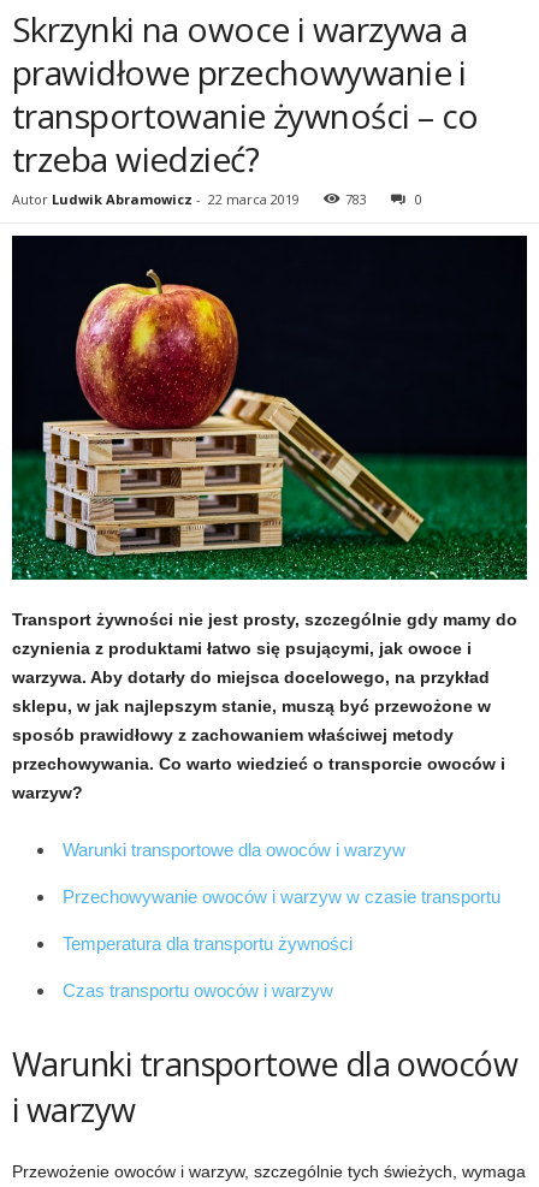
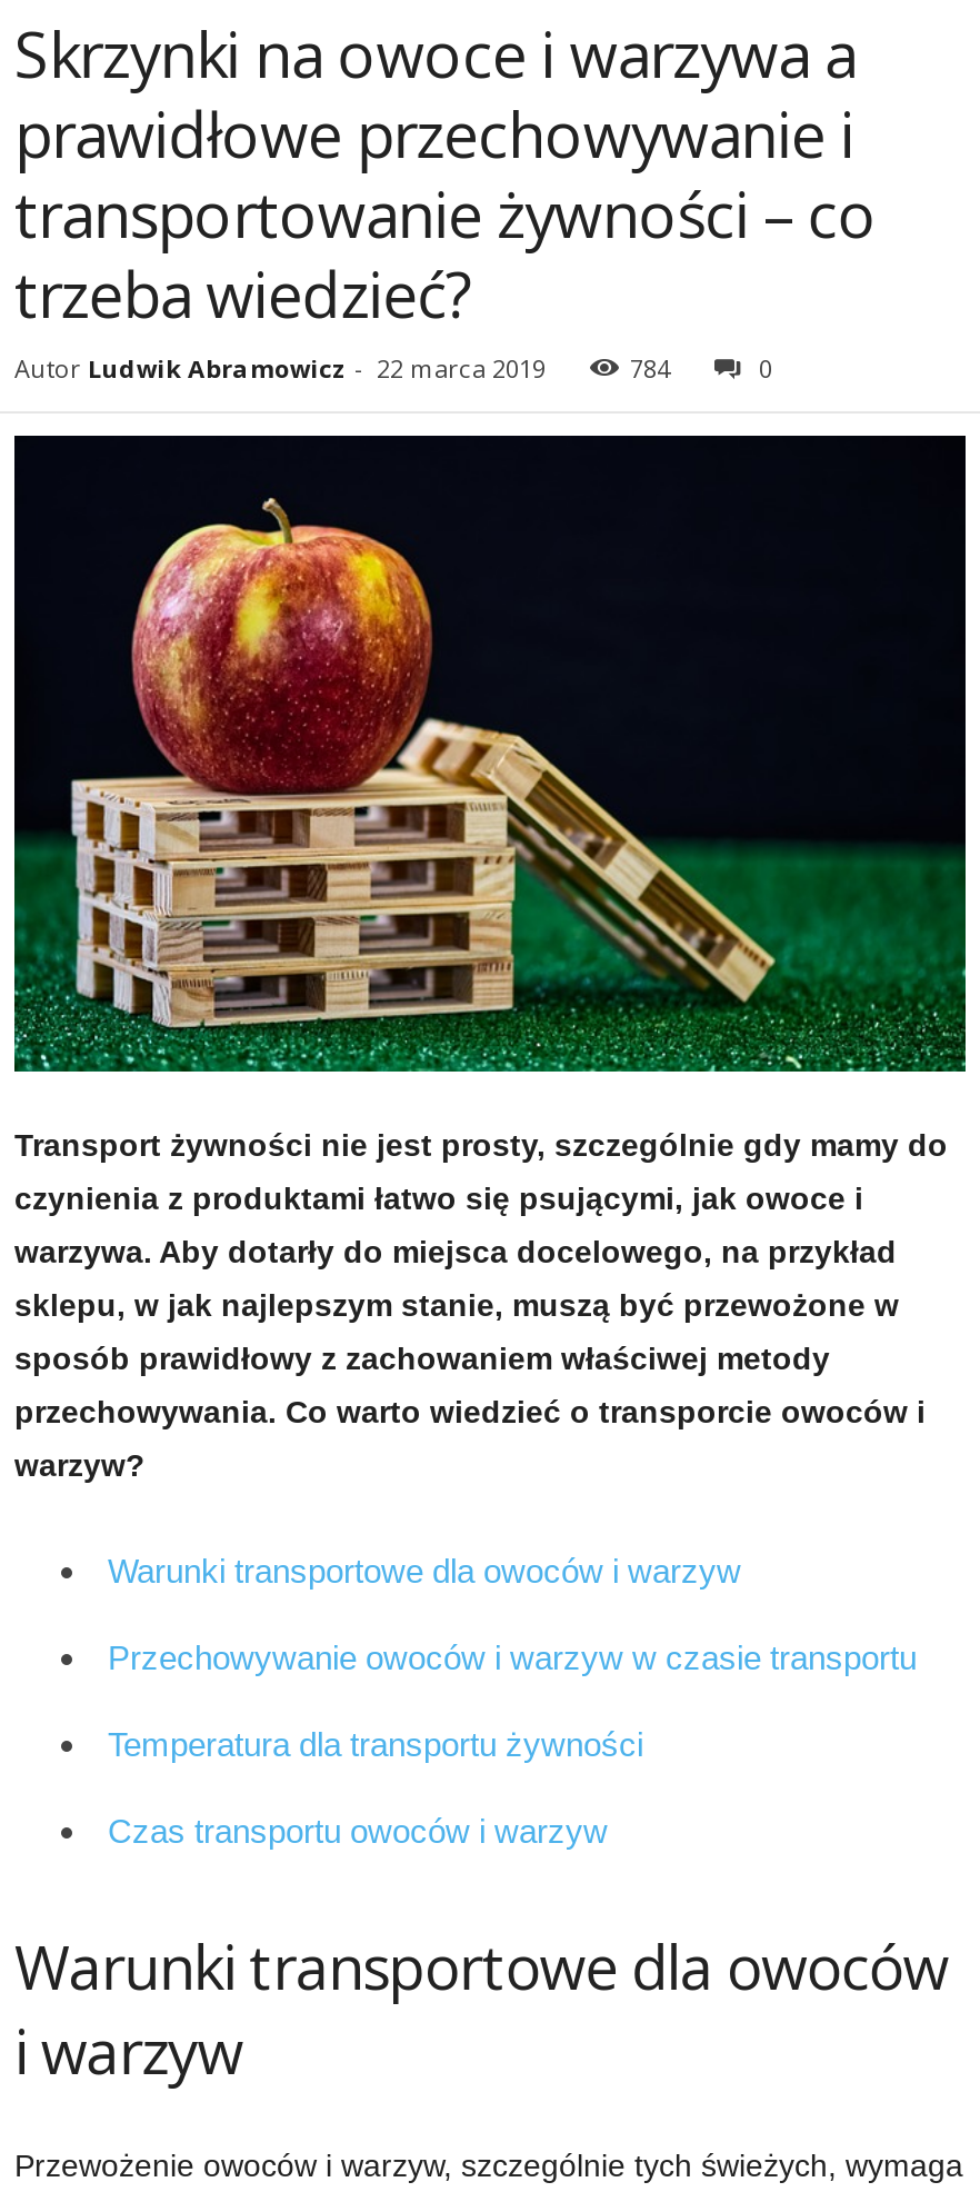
[345,190,367,208] 783 -> [630,351,670,385] 784

